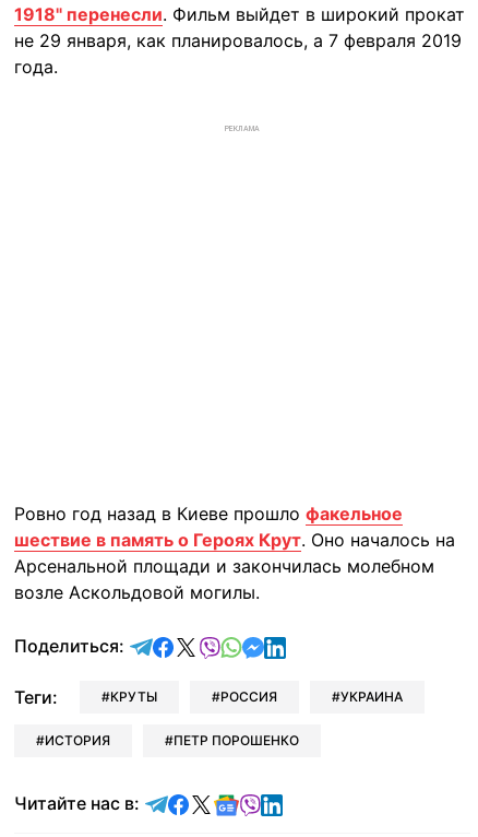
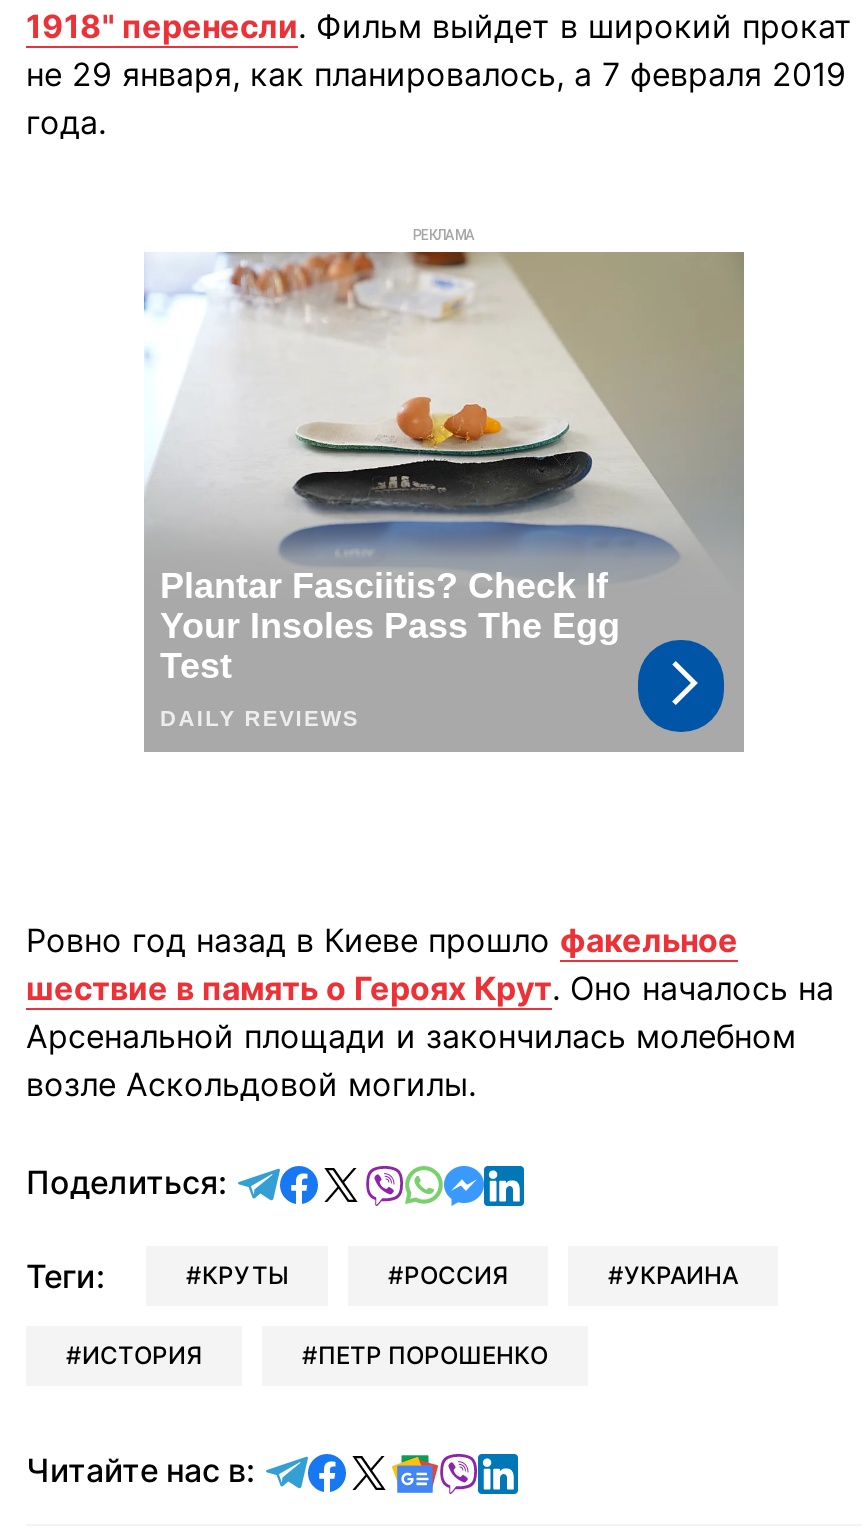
none -> [142,250,746,754] [image]

